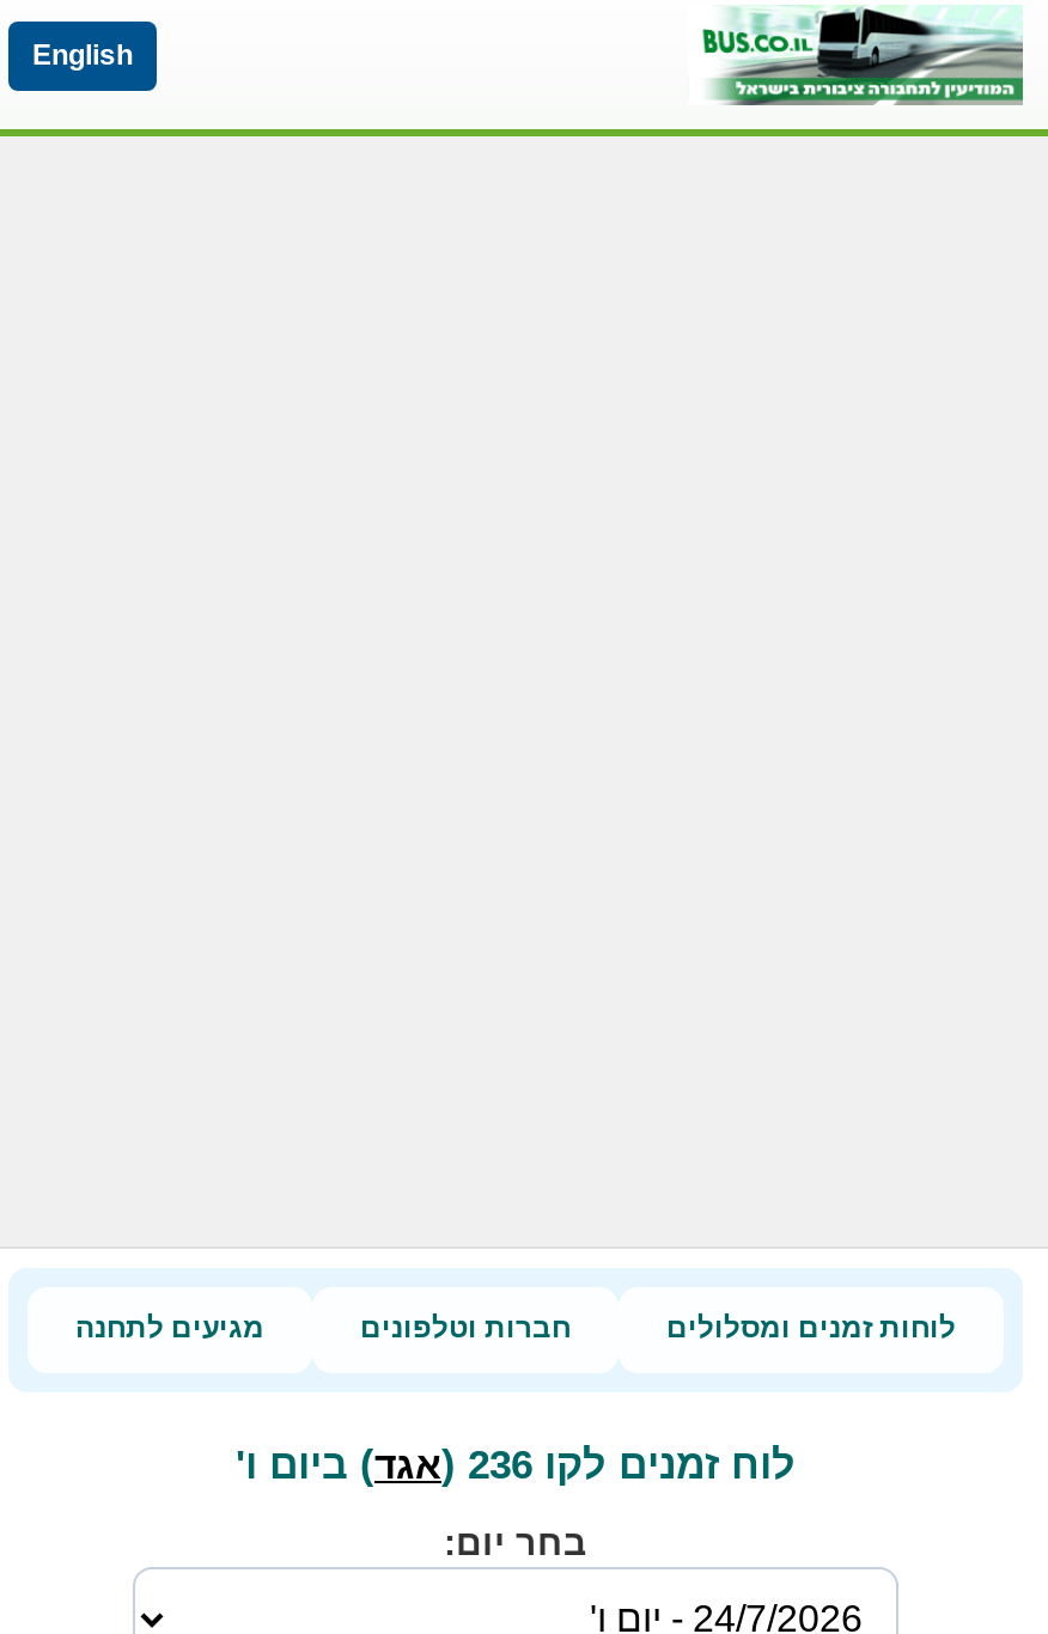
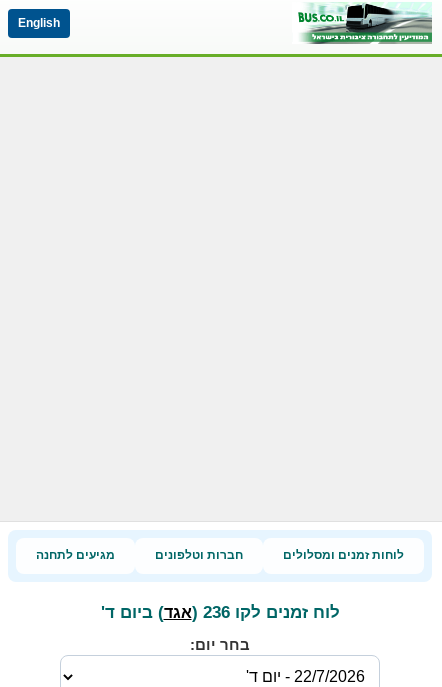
[236,1443,441,1488] אגד) ביום ו' -> [100,603,191,622] אגד) ביום ד'

